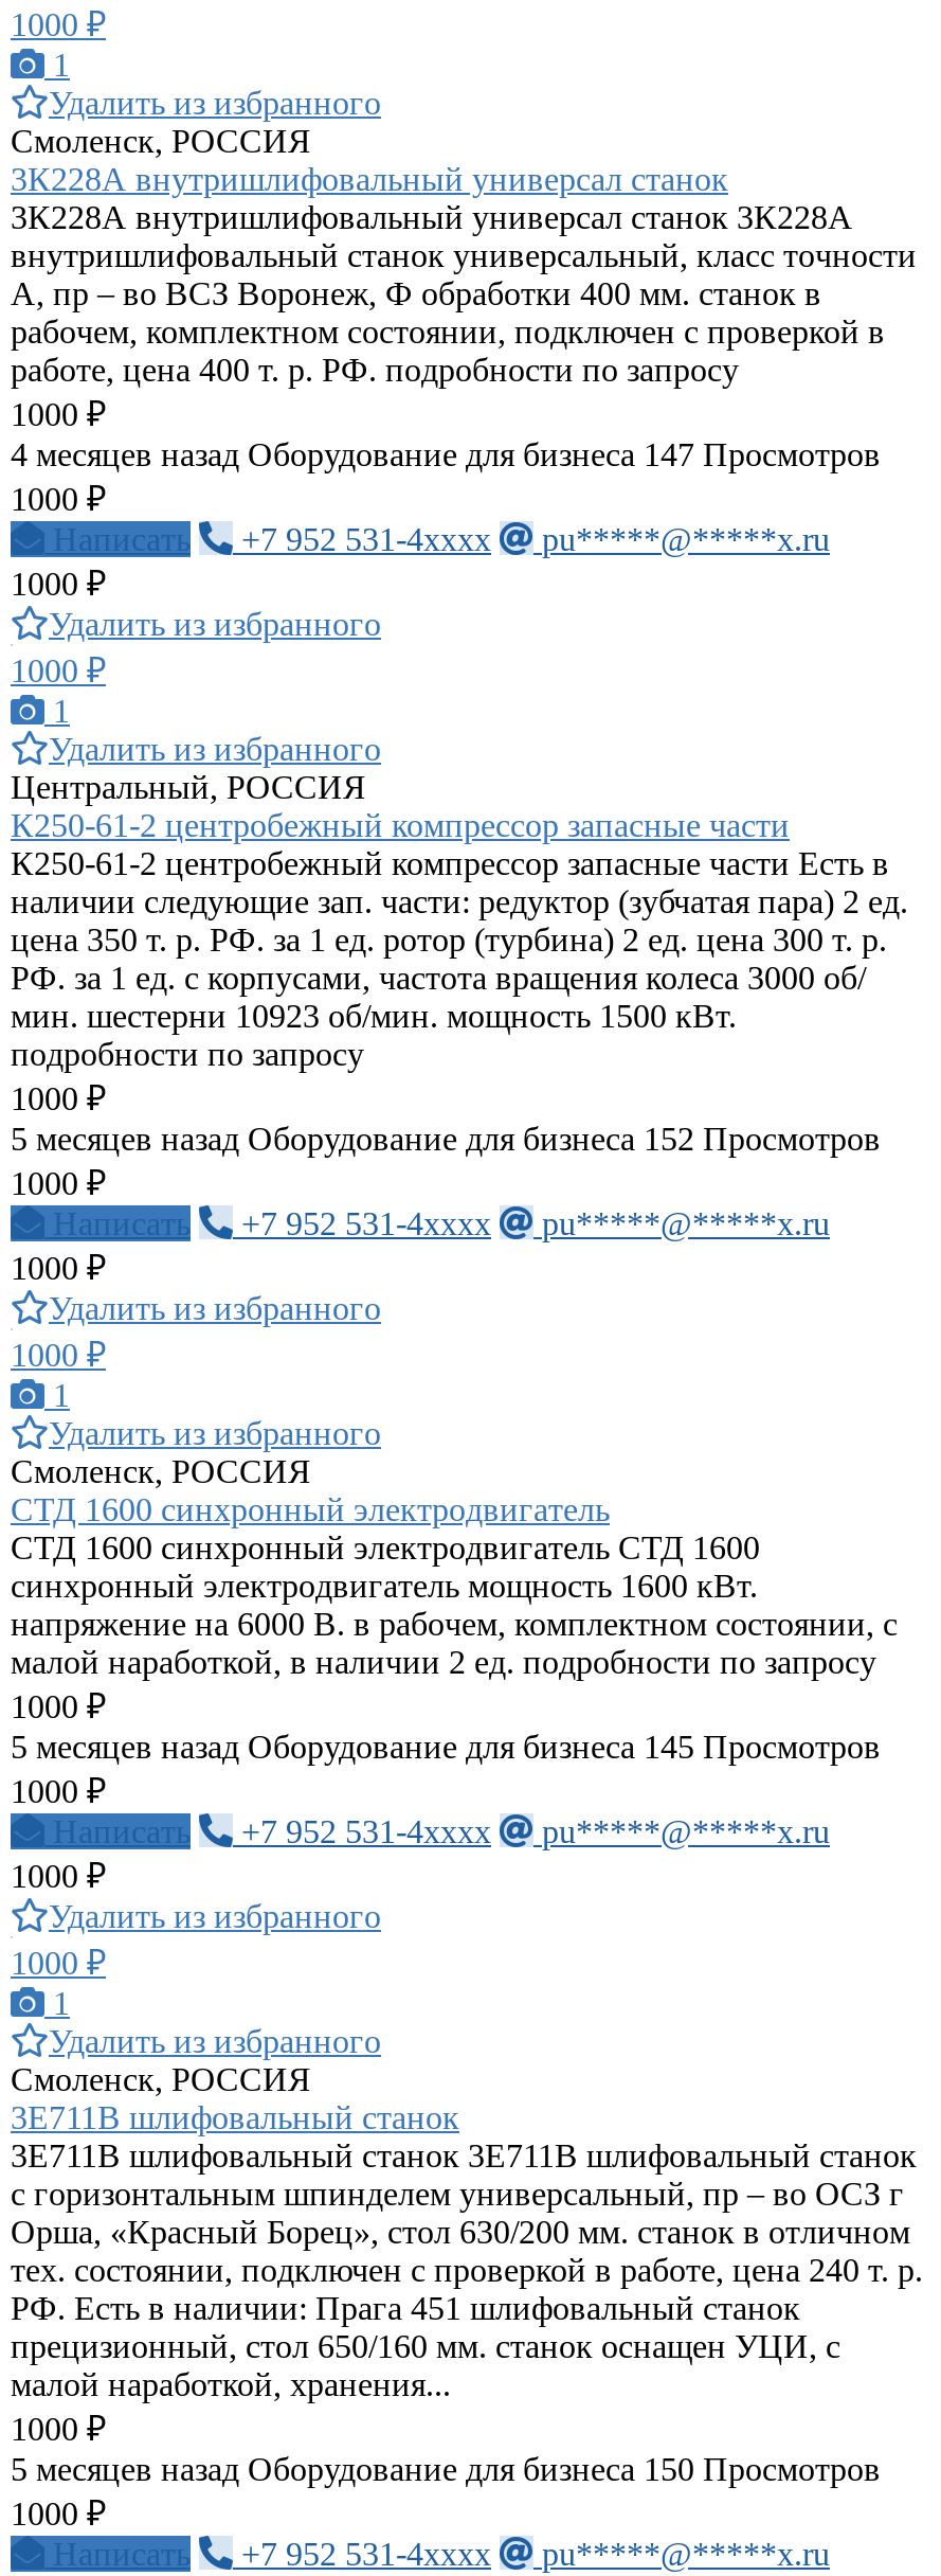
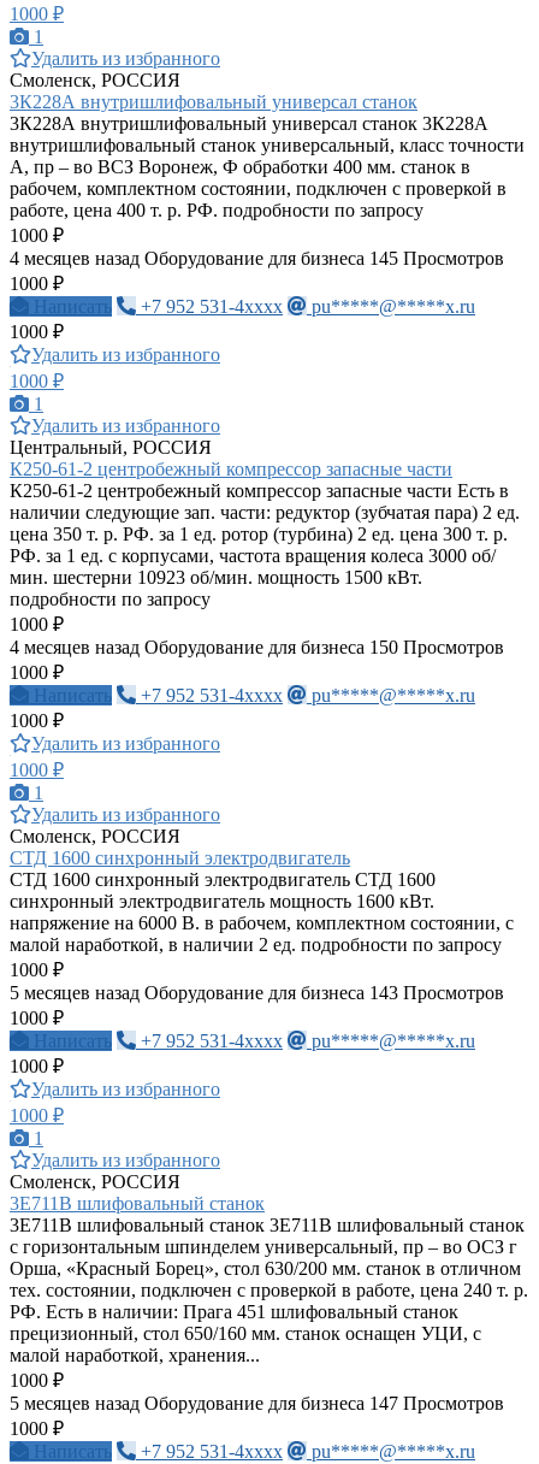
[11,436,881,472] 4 месяцев назад Оборудование для бизнеса 147 Просмотров -> [10,248,504,268] 4 месяцев назад Оборудование для бизнеса 145 Просмотров
[11,1121,881,1157] 5 месяцев назад Оборудование для бизнеса 152 Просмотров -> [10,637,504,657] 4 месяцев назад Оборудование для бизнеса 150 Просмотров
[11,1729,881,1765] 5 месяцев назад Оборудование для бизнеса 145 Просмотров -> [10,982,504,1003] 5 месяцев назад Оборудование для бизнеса 143 Просмотров
[11,2451,881,2487] 5 месяцев назад Оборудование для бизнеса 150 Просмотров -> [10,1393,504,1413] 5 месяцев назад Оборудование для бизнеса 147 Просмотров

